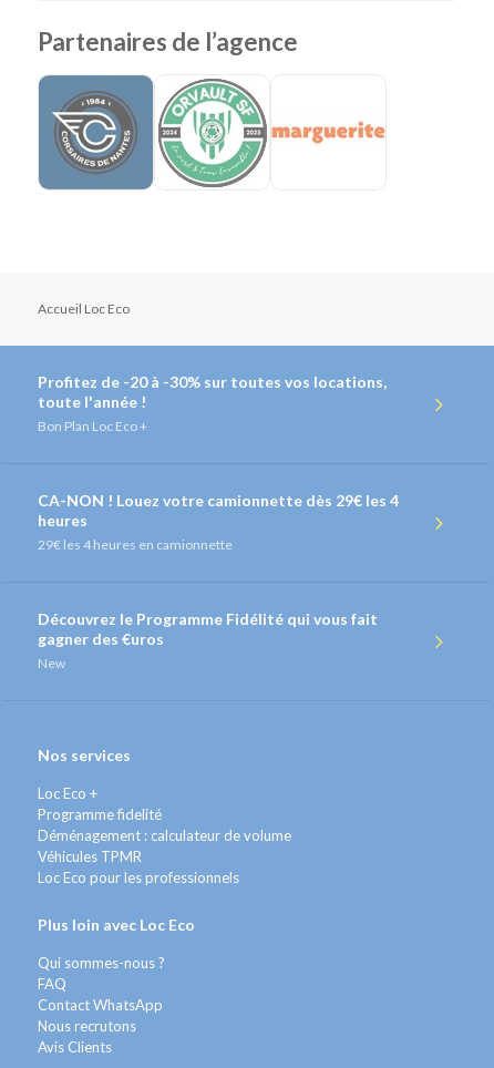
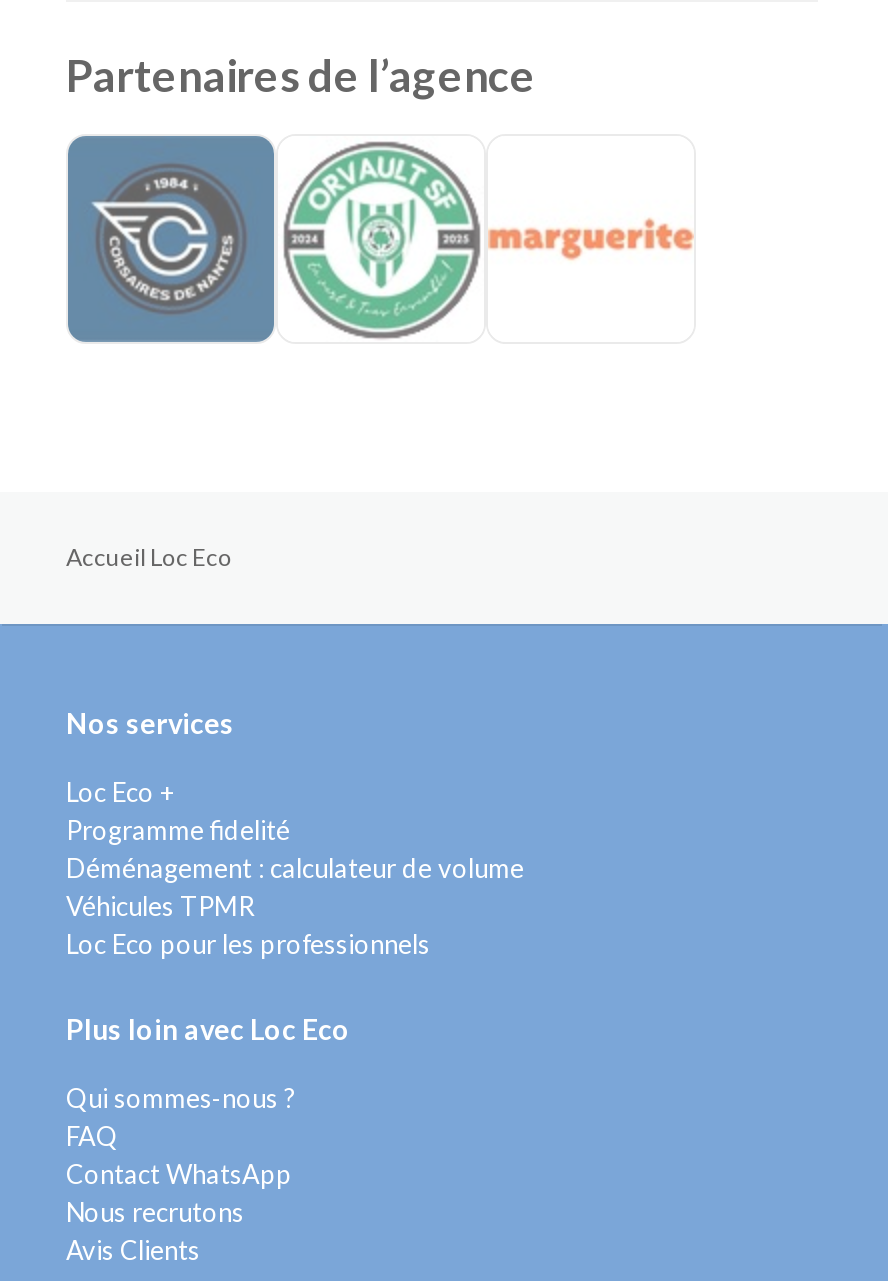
[38,372,387,434] Profitez de -20 à -30% sur toutes vos locations, | toute l'année ! | Bon Plan Loc Eco + -> none
[38,491,399,553] CA-NON ! Louez votre camionnette dès 29€ les 4 | heures | 29€ les 4 heures en camionnette -> none
[38,609,378,671] Découvrez le Programme Fidélité qui vous fait | gagner des €uros | New -> none

